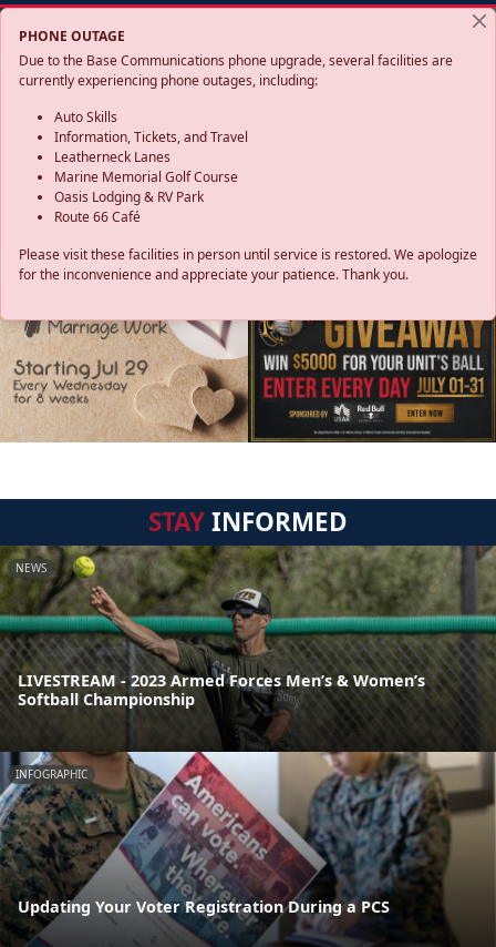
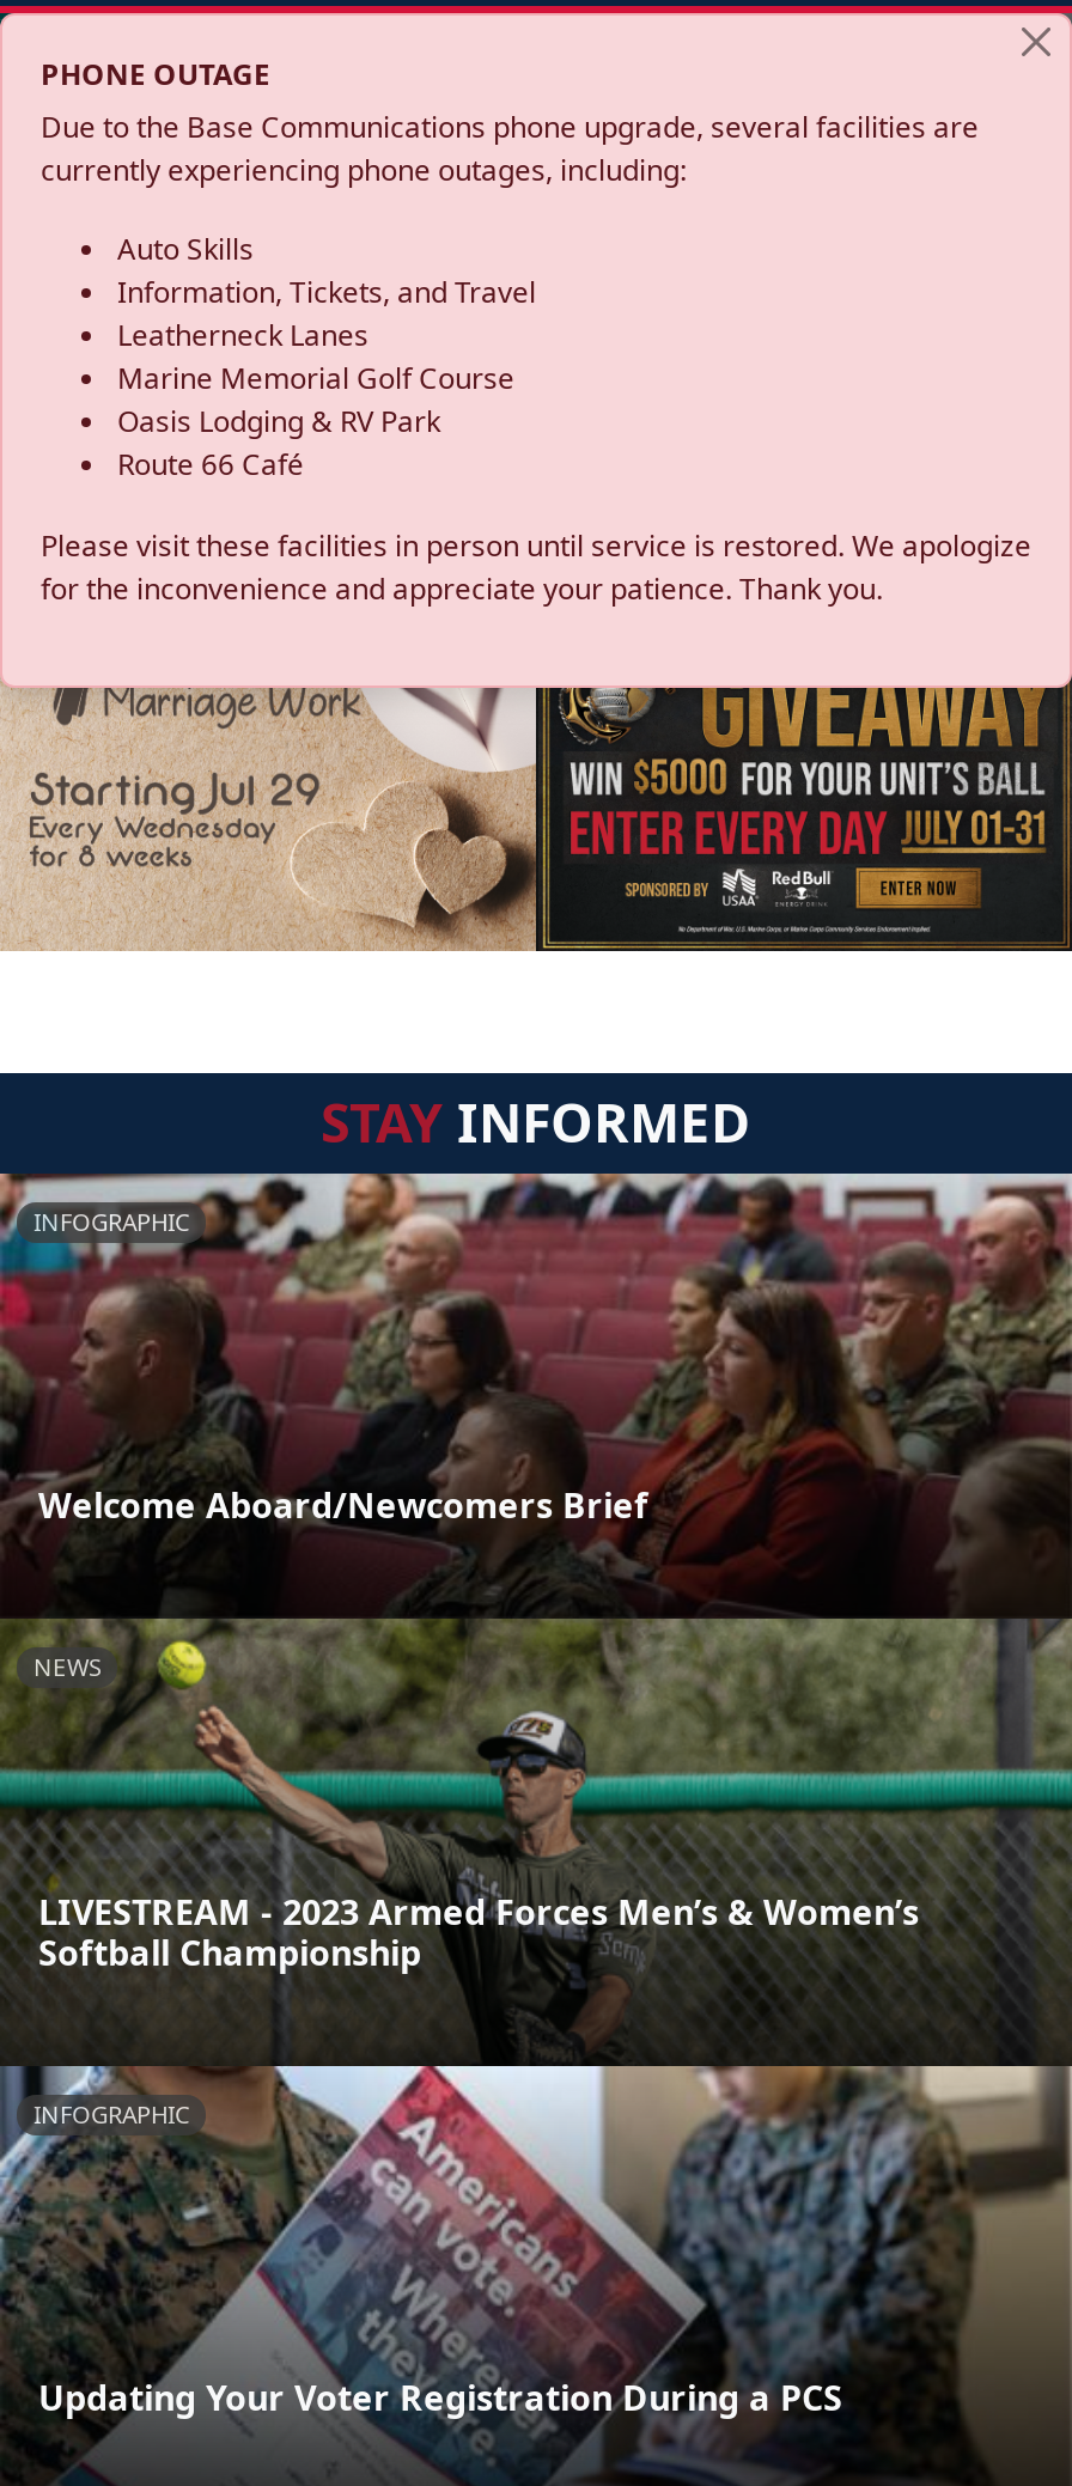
none -> [7,1171,1065,1614] [image] | INFOGRAPHIC
none -> [38,1483,648,1529] Welcome Aboard/Newcomers Brief

